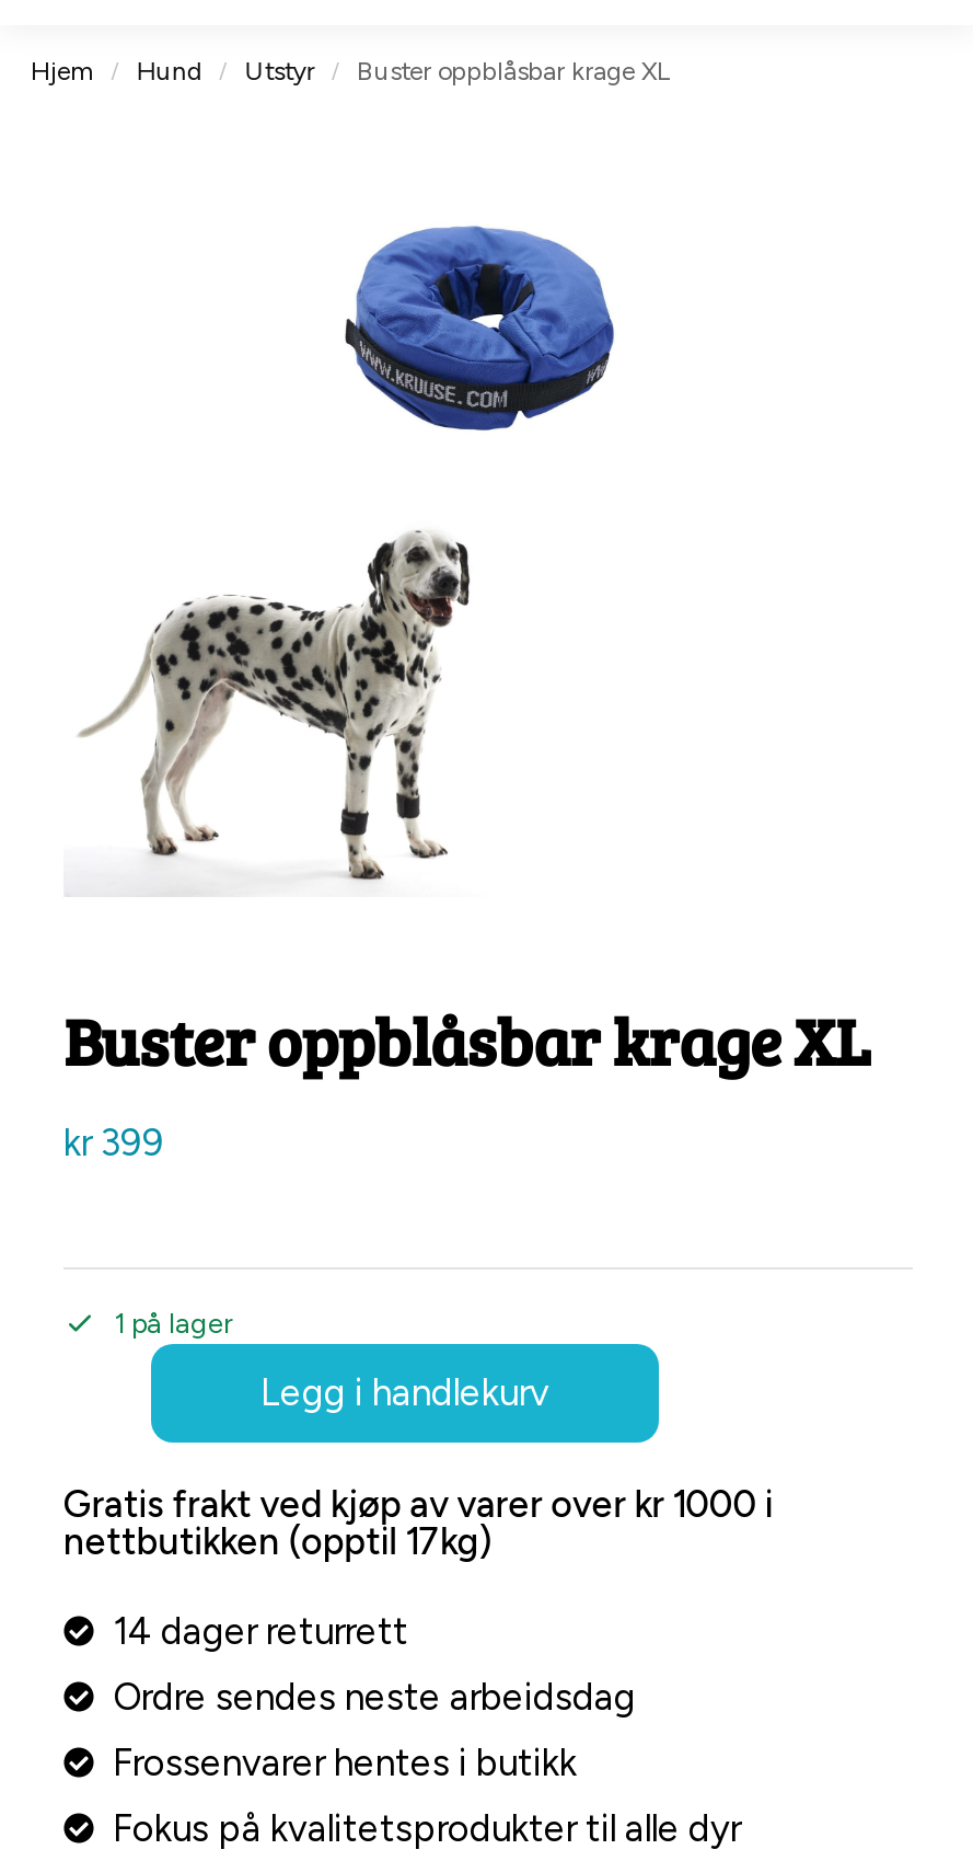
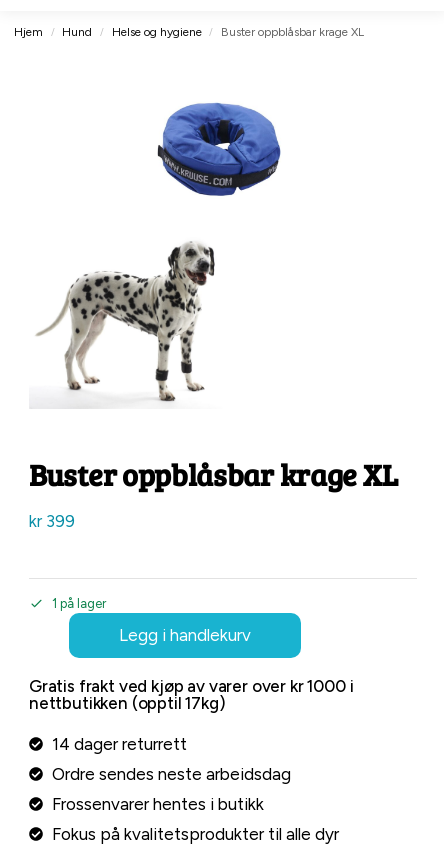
[245,56,315,87] Utstyr -> [112,25,202,39] Helse og hygiene

